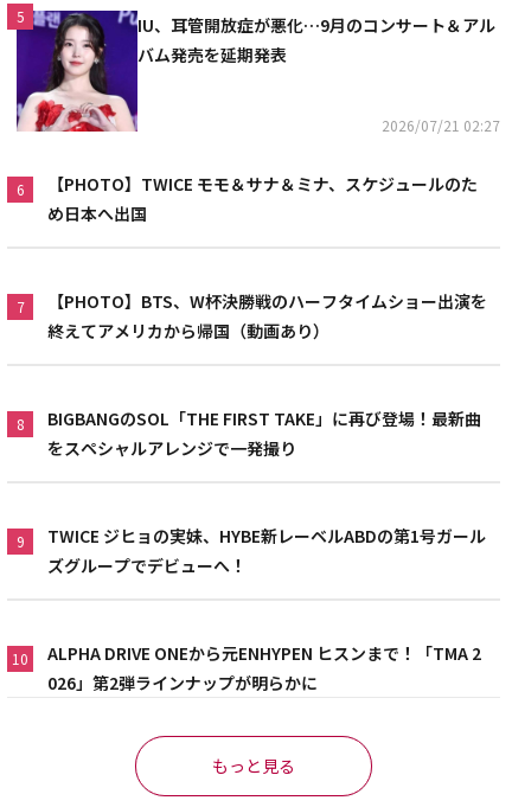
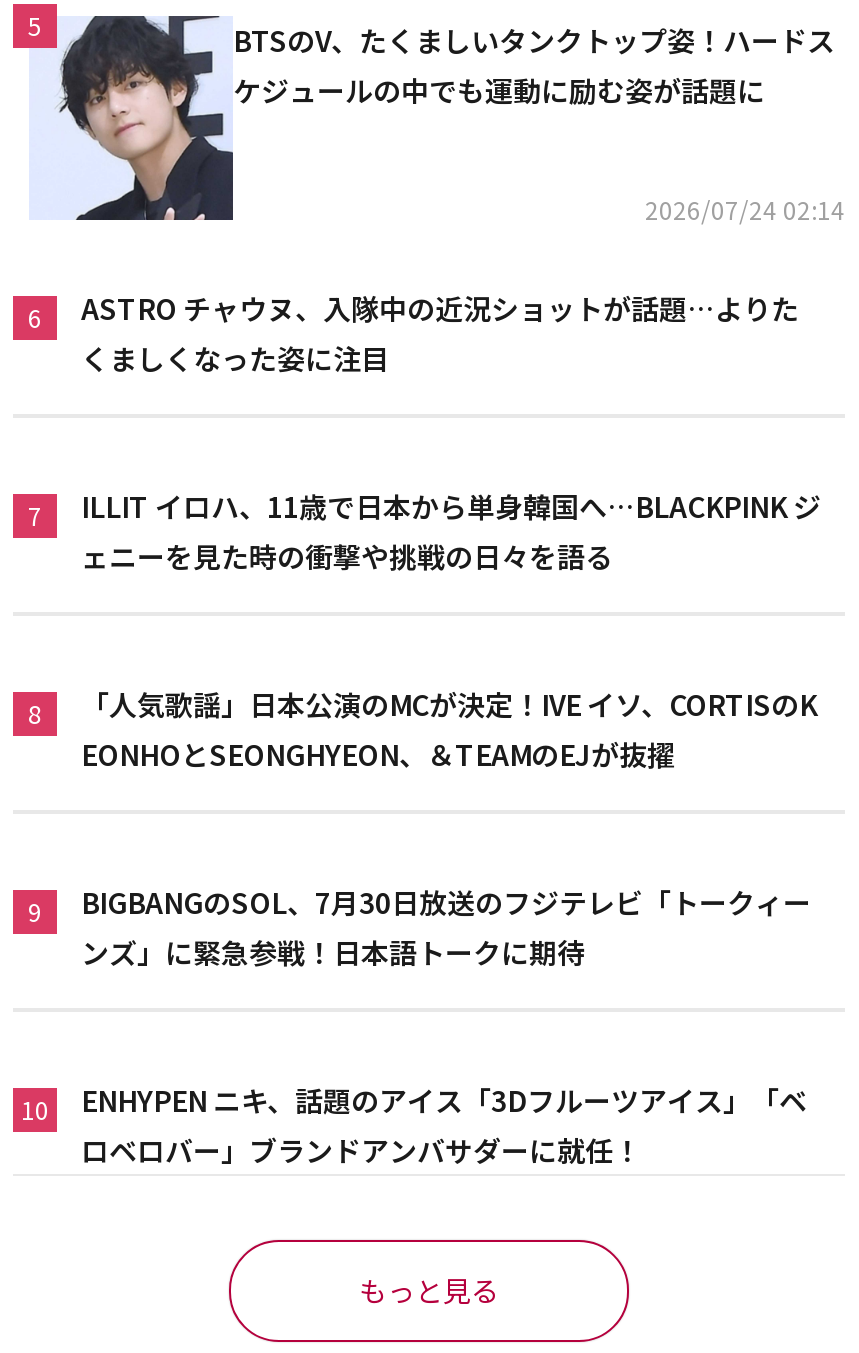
[15,9,495,133] [image] | IU、耳管開放症が悪化…9月のコンサート＆アル | バム発売を延期発表 -> [29,14,835,222] [image] | BTSのV、たくましいタンクトップ姿！ハードス | ケジュールの中でも運動に励む姿が話題に
[382,115,500,135] 2026/07/21 02:27 -> [645,192,845,226] 2026/07/24 02:14
[47,172,478,225] 【PHOTO】TWICE モモ＆サナ＆ミナ、スケジュールのた | め日本へ出国 -> [81,288,799,378] ASTRO チャウヌ、入隊中の近況ショットが話題…よりた | くましくなった姿に注目
[47,289,487,342] 【PHOTO】BTS、W杯決勝戦のハーフタイムショー出演を | 終えてアメリカから帰国（動画あり） -> [81,486,821,576] ILLIT イロハ、11歳で日本から単身韓国へ…BLACKPINK ジ | ェニーを見た時の衝撃や挑戦の日々を語る
[47,406,481,460] BIGBANGのSOL「THE FIRST TAKE」に再び登場！最新曲 | をスペシャルアレンジで一発撮り -> [81,684,817,774] 「人気歌謡」日本公演のMCが決定！IVE イソ、CORTISのK | EONHOとSEONGHYEON、＆TEAMのEJが抜擢
[47,524,486,577] TWICE ジヒョの実妹、HYBE新レーベルABDの第1号ガール | ズグループでデビューへ！ -> [81,882,811,972] BIGBANGのSOL、7月30日放送のフジテレビ「トークィー | ンズ」に緊急参戦！日本語トークに期待
[47,641,481,694] ALPHA DRIVE ONEから元ENHYPEN ヒスンまで！「TMA 2 | 026」第2弾ラインナップが明らかに -> [81,1080,807,1170] ENHYPEN ニキ、話題のアイス「3Dフルーツアイス」「ベ | ロベロバー」ブランドアンバサダーに就任！

